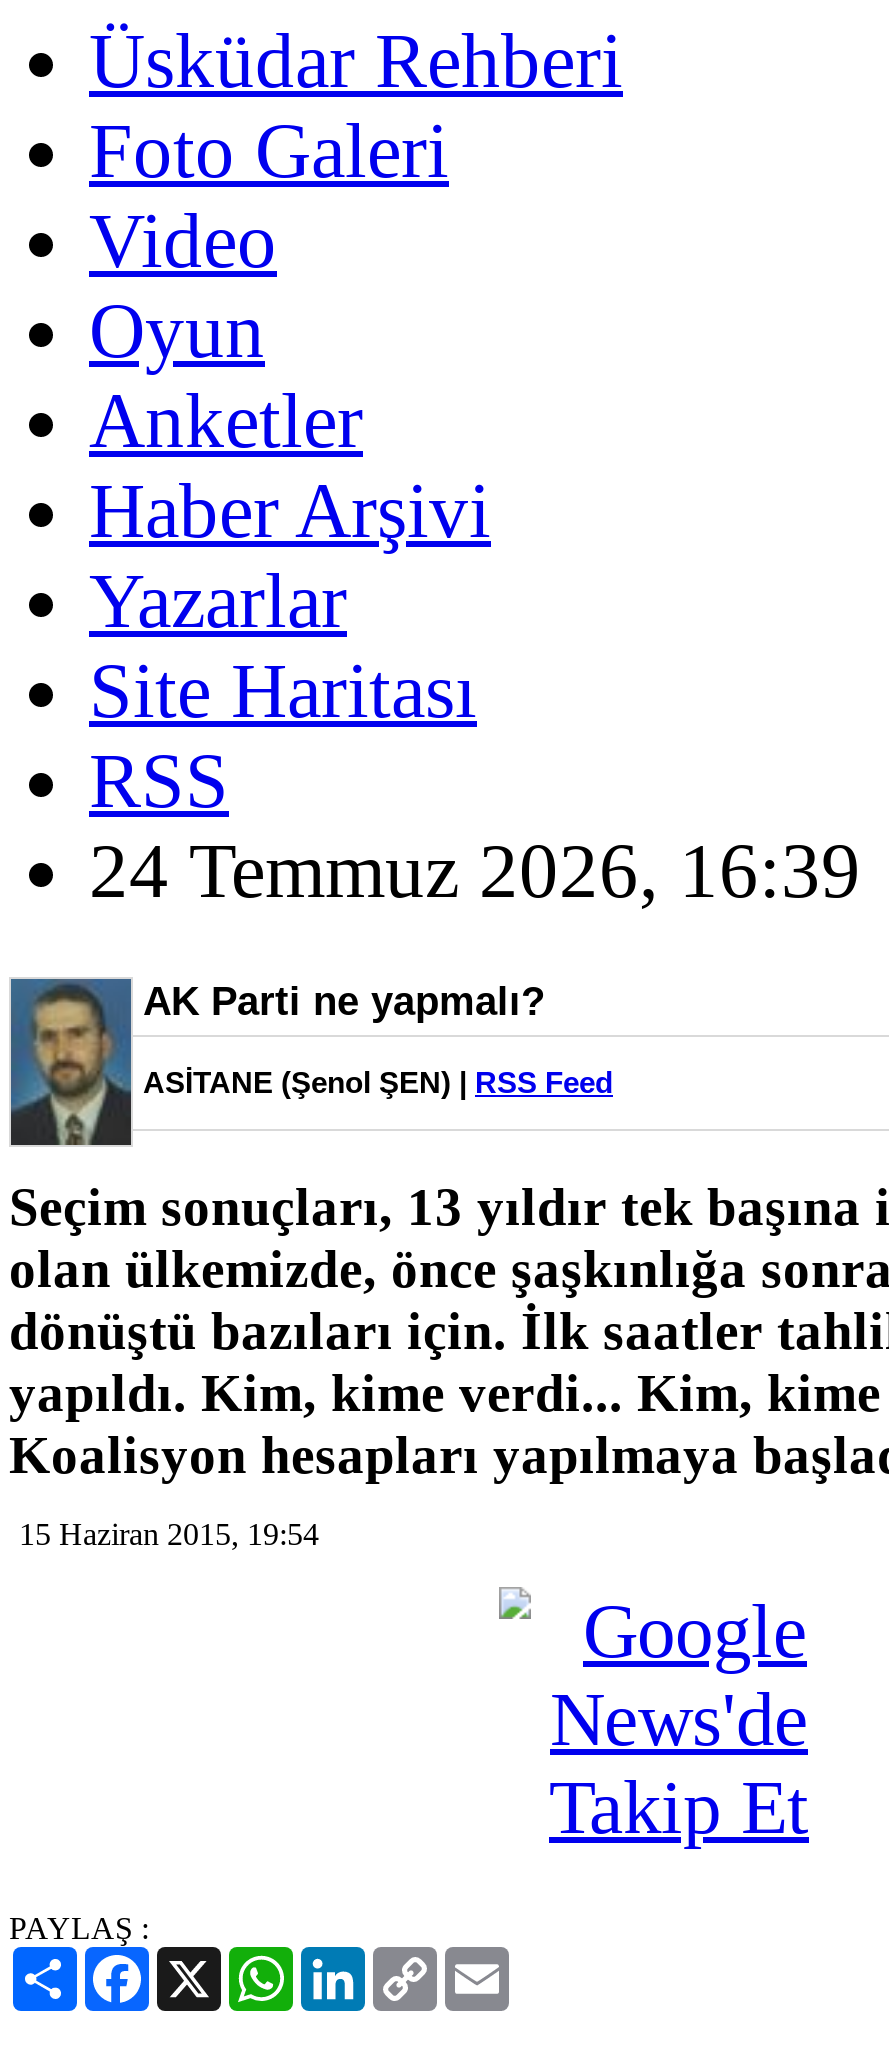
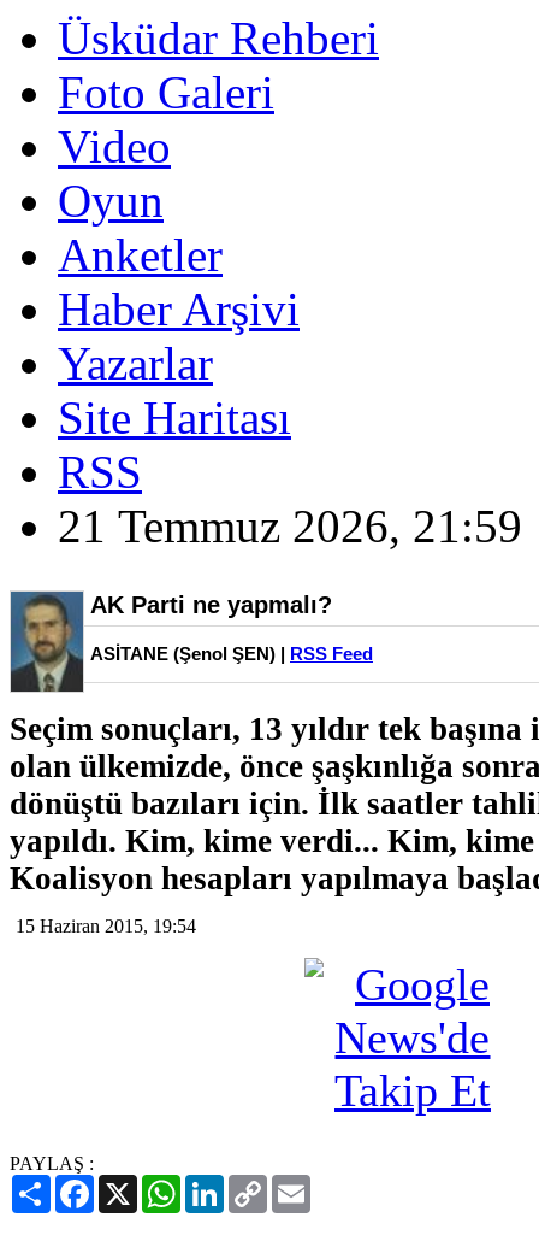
[89,827,861,913] 24 Temmuz 2026, 16:39 -> [58,500,522,552] 21 Temmuz 2026, 21:59

